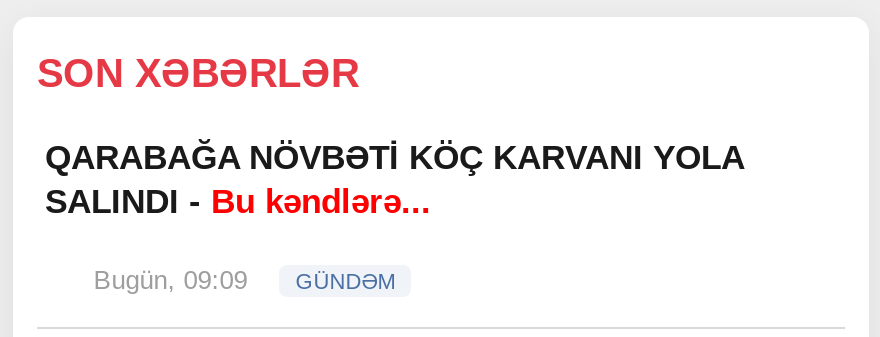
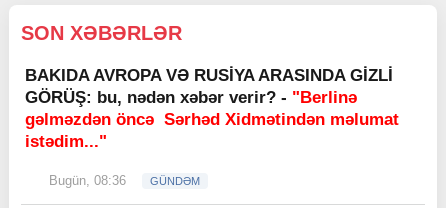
[45,139,743,221] QARABAĞA NÖVBƏTİ KÖÇ KARVANI YOLA | SALINDI - Bu kəndlərə... -> [25,66,399,151] BAKIDA AVROPA VƏ RUSİYA ARASINDA GİZLİ | GÖRÜŞ: bu, nədən xəbər verir? - "Berlinə | gəlməzdən öncə Sərhəd Xidmətindən məlumat | istədim..."
[85,265,395,295] Bugün, 09:09 GÜNDƏM -> [45,173,200,188] Bugün, 08:36 GÜNDƏM

